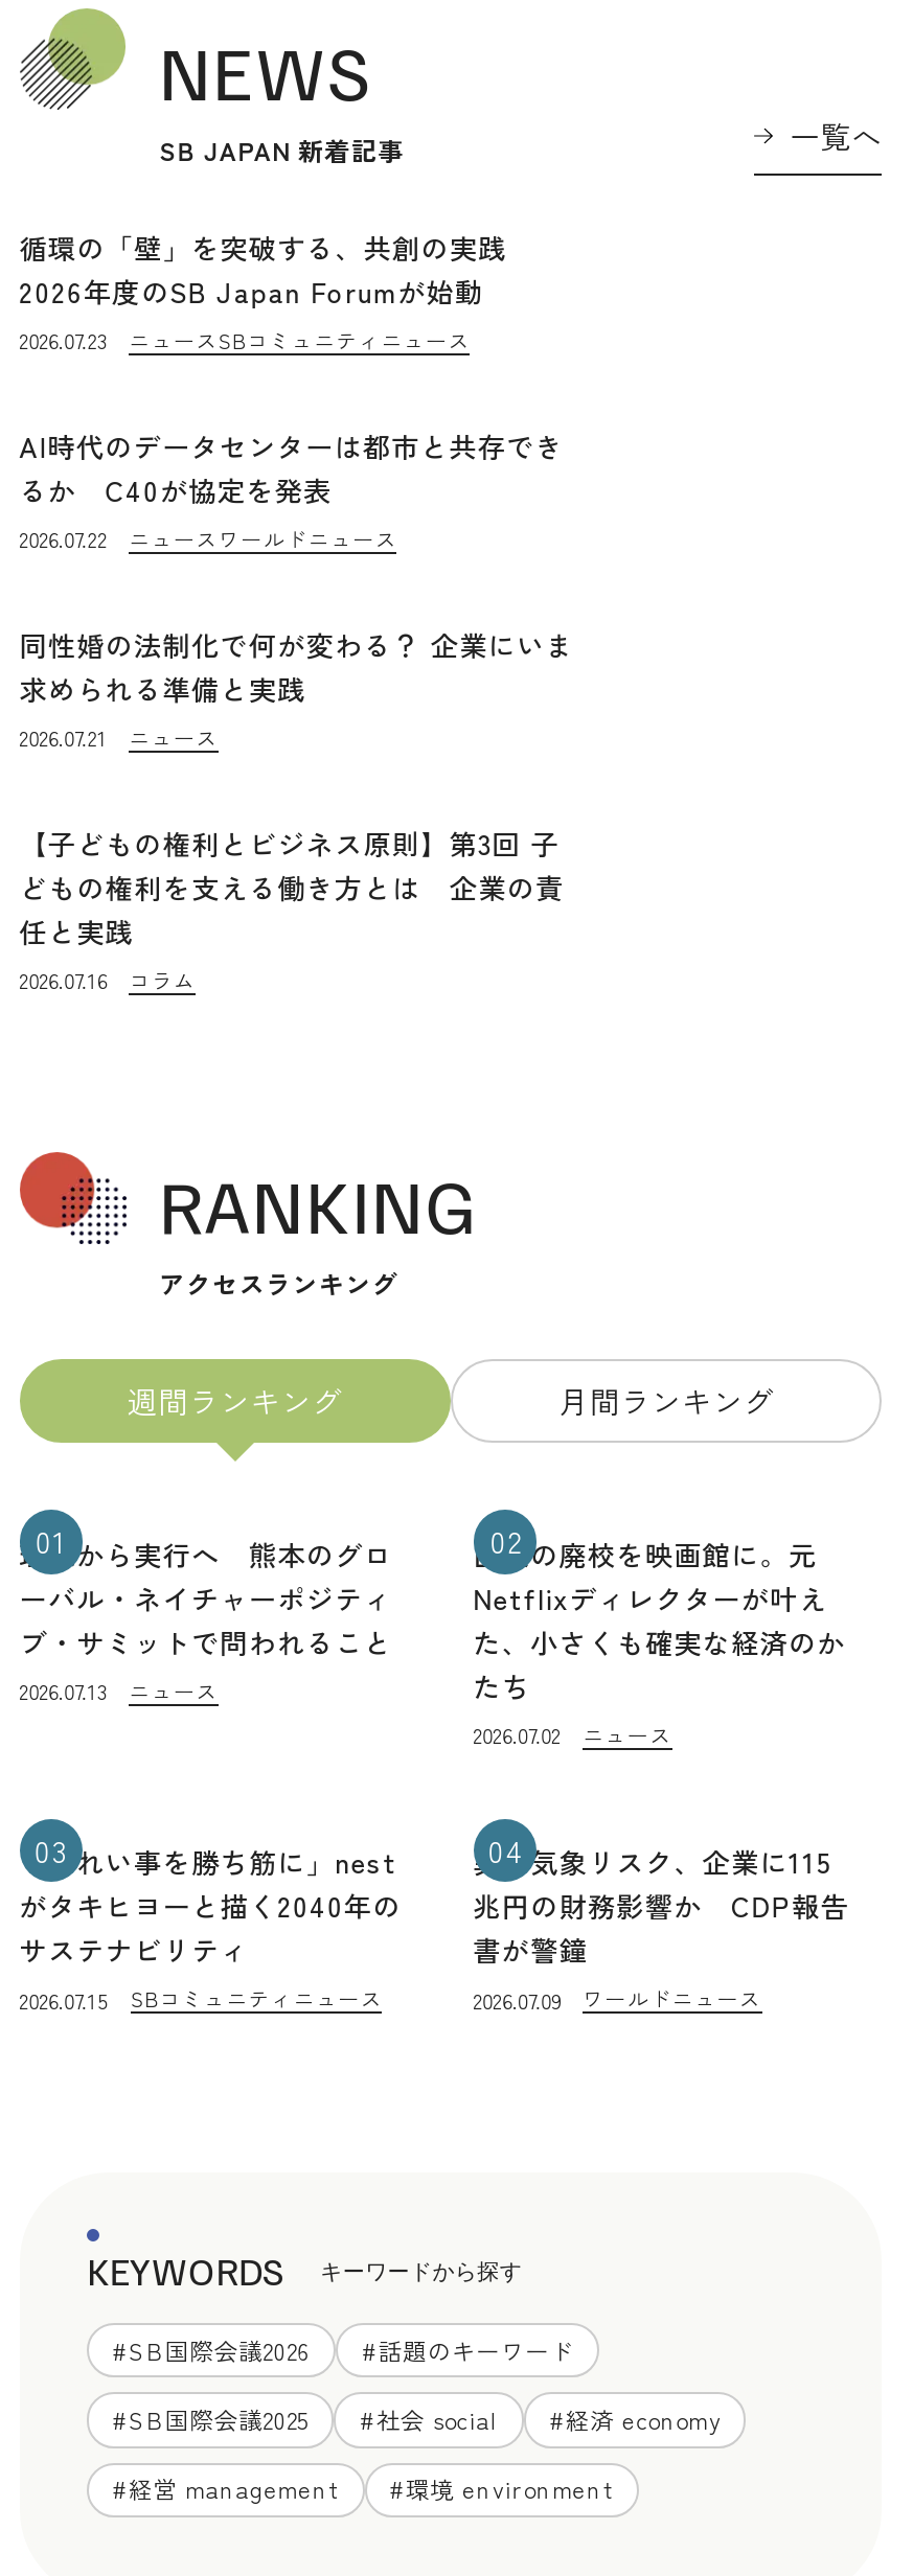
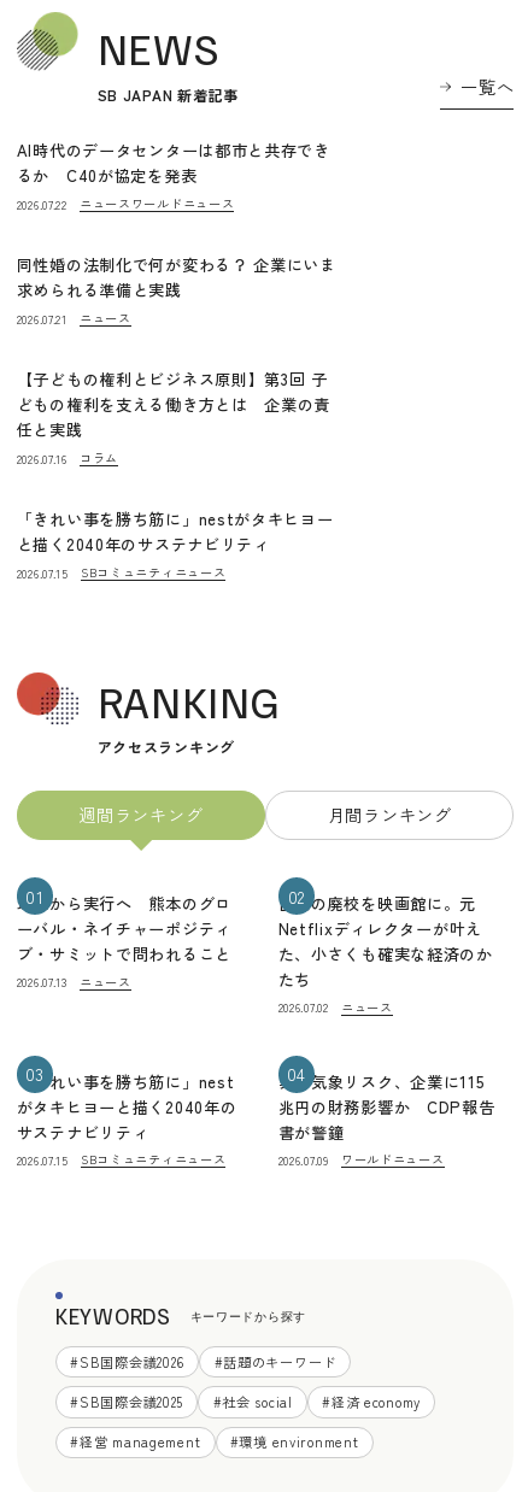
[19,227,535,355] 循環の「壁」を突破する、共創の実践 | 2026年度のSB Japan Forumが始動 | 2026.07.23 | ニュースSBコミュニティニュース -> none
moved [19,426,574,996] -> [17,139,336,467]: AI時代のデータセンターは都市と共存でき | るか C40が協定を発表 | 2026.07.22 | ... | 2026.07.16 | コラム
none -> [17,508,333,582] 「きれい事を勝ち筋に」nestがタキヒヨー | と描く2040年のサステナビリティ | 2026.07.15 | SBコミュニティニュース

